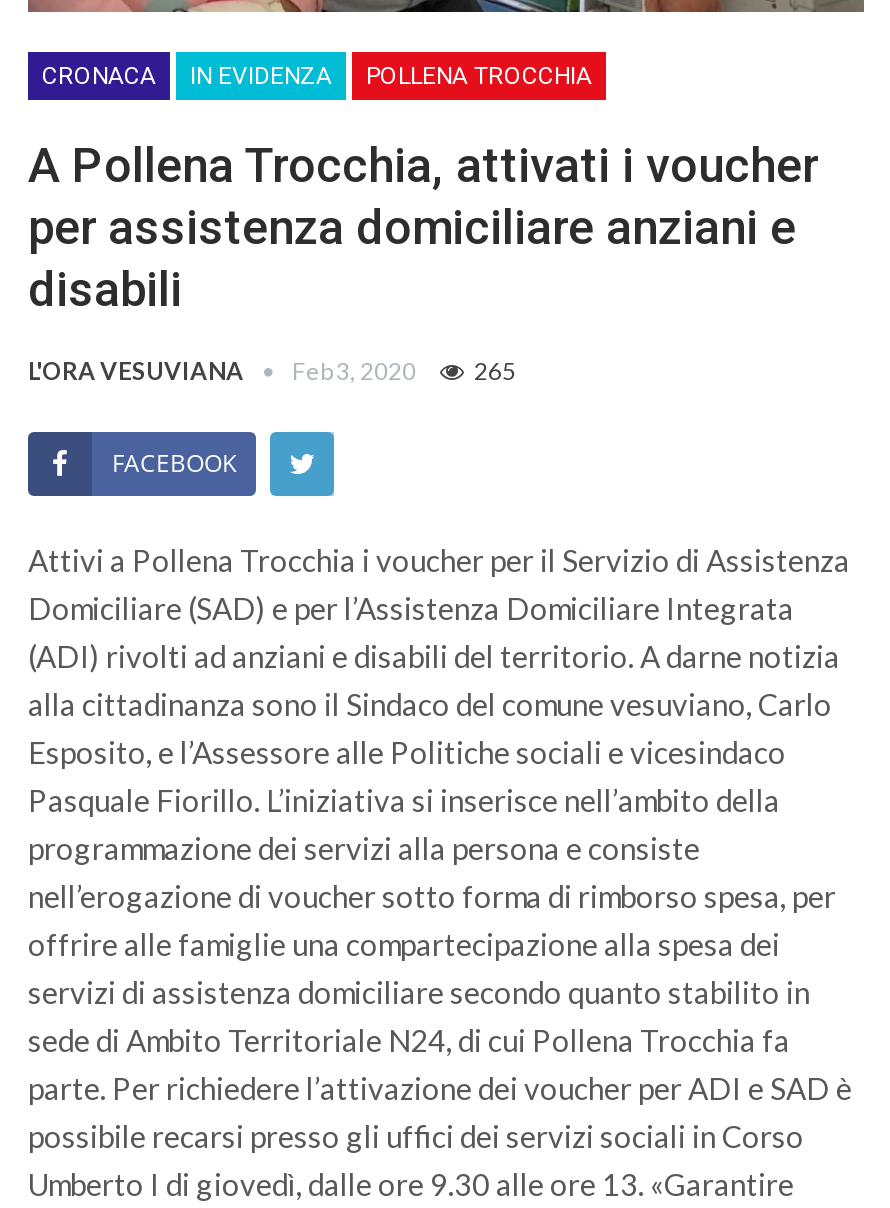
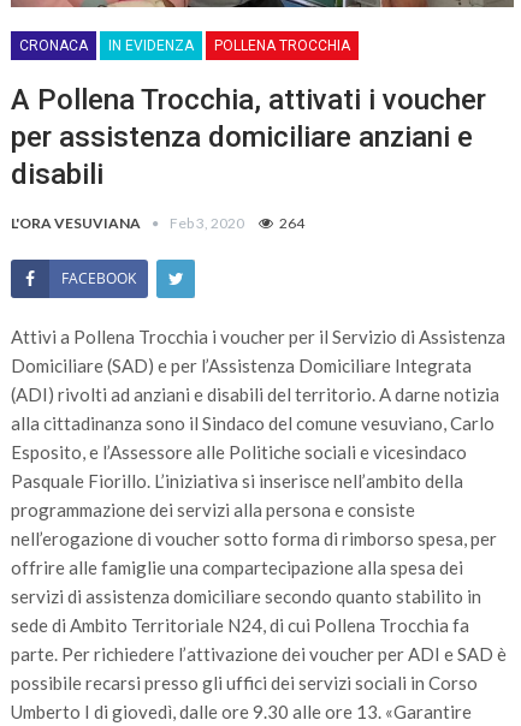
[28,355,516,385] L'ORA VESUVIANA Feb 3, 2020 265 -> [11,214,304,232] L'ORA VESUVIANA Feb 3, 2020 264

